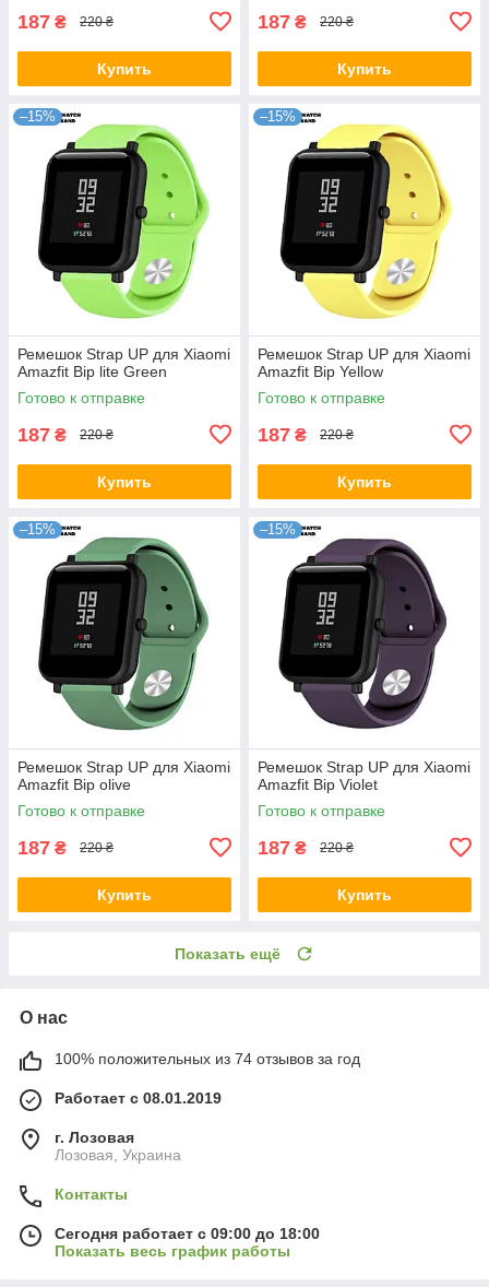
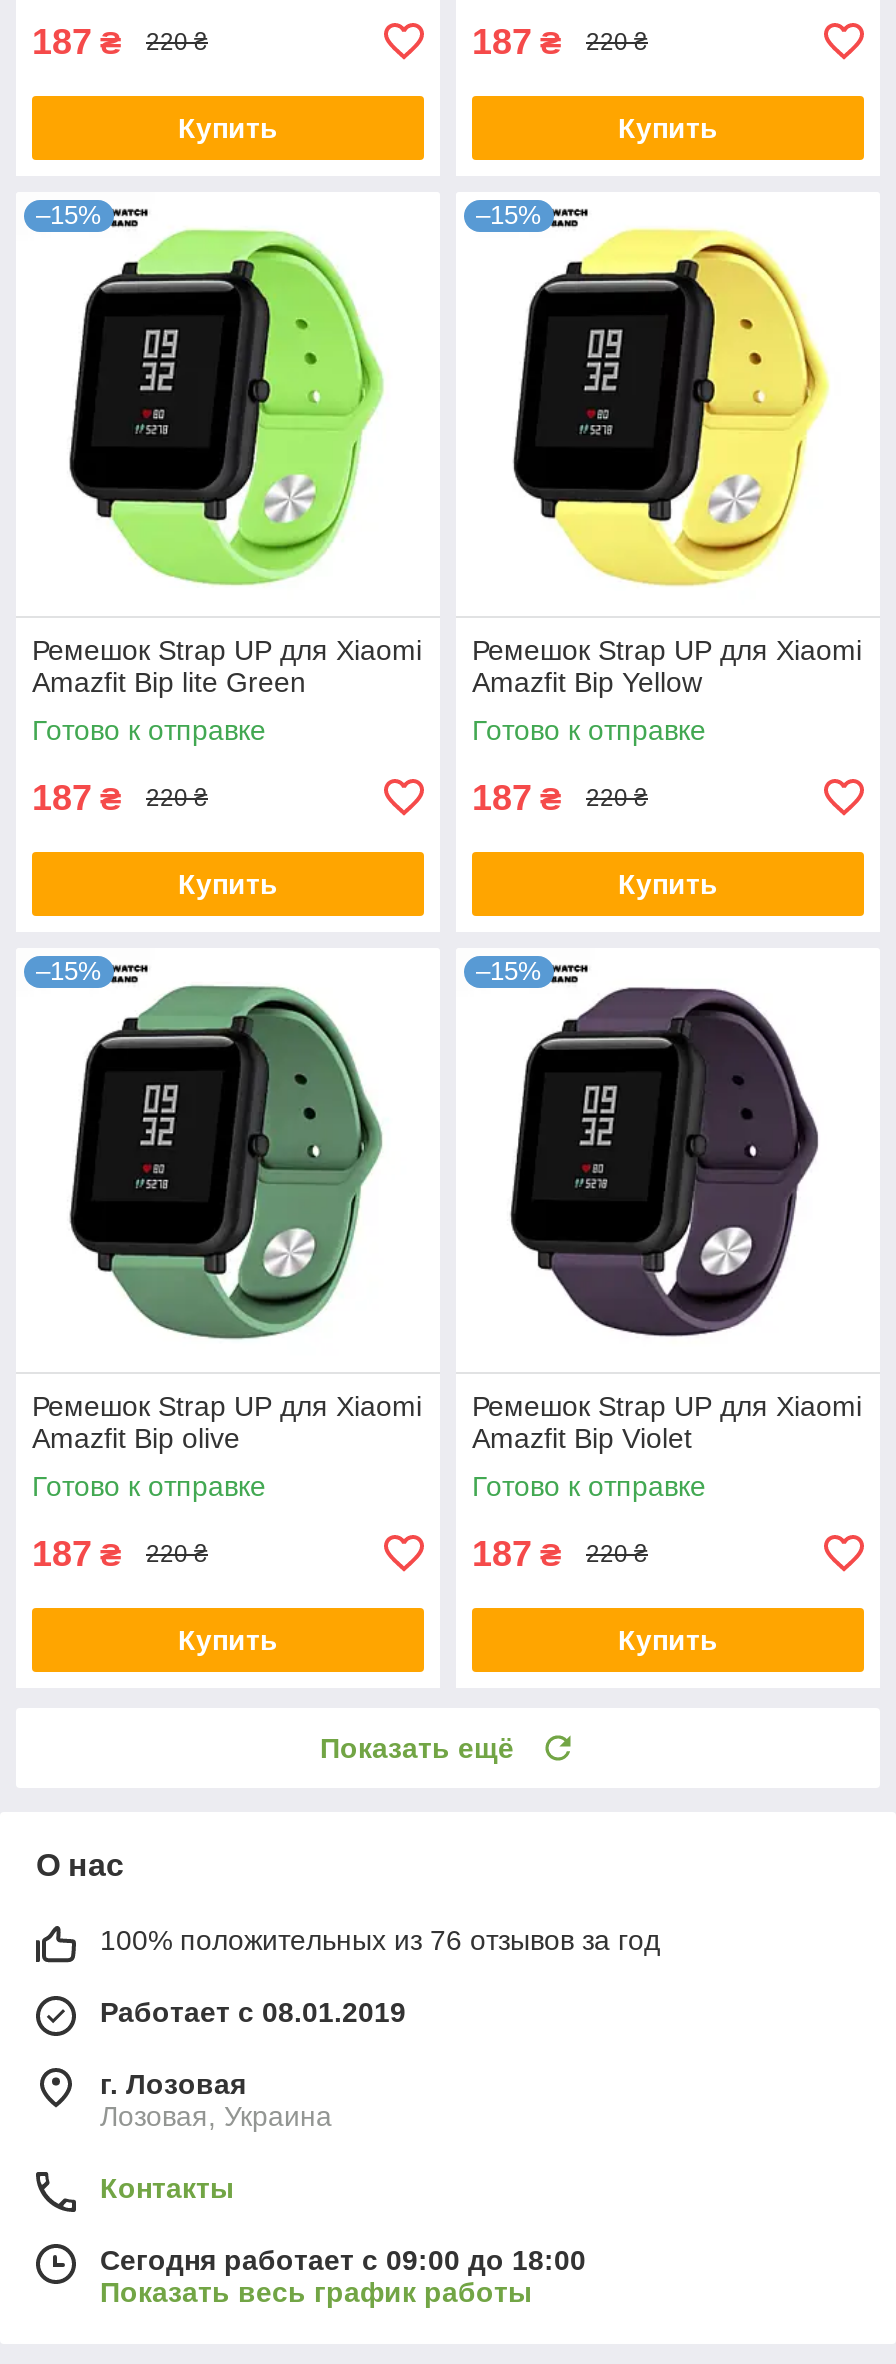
[55,1049,360,1067] 100% положительных из 74 отзывов за год -> [100,1923,660,1955] 100% положительных из 76 отзывов за год

